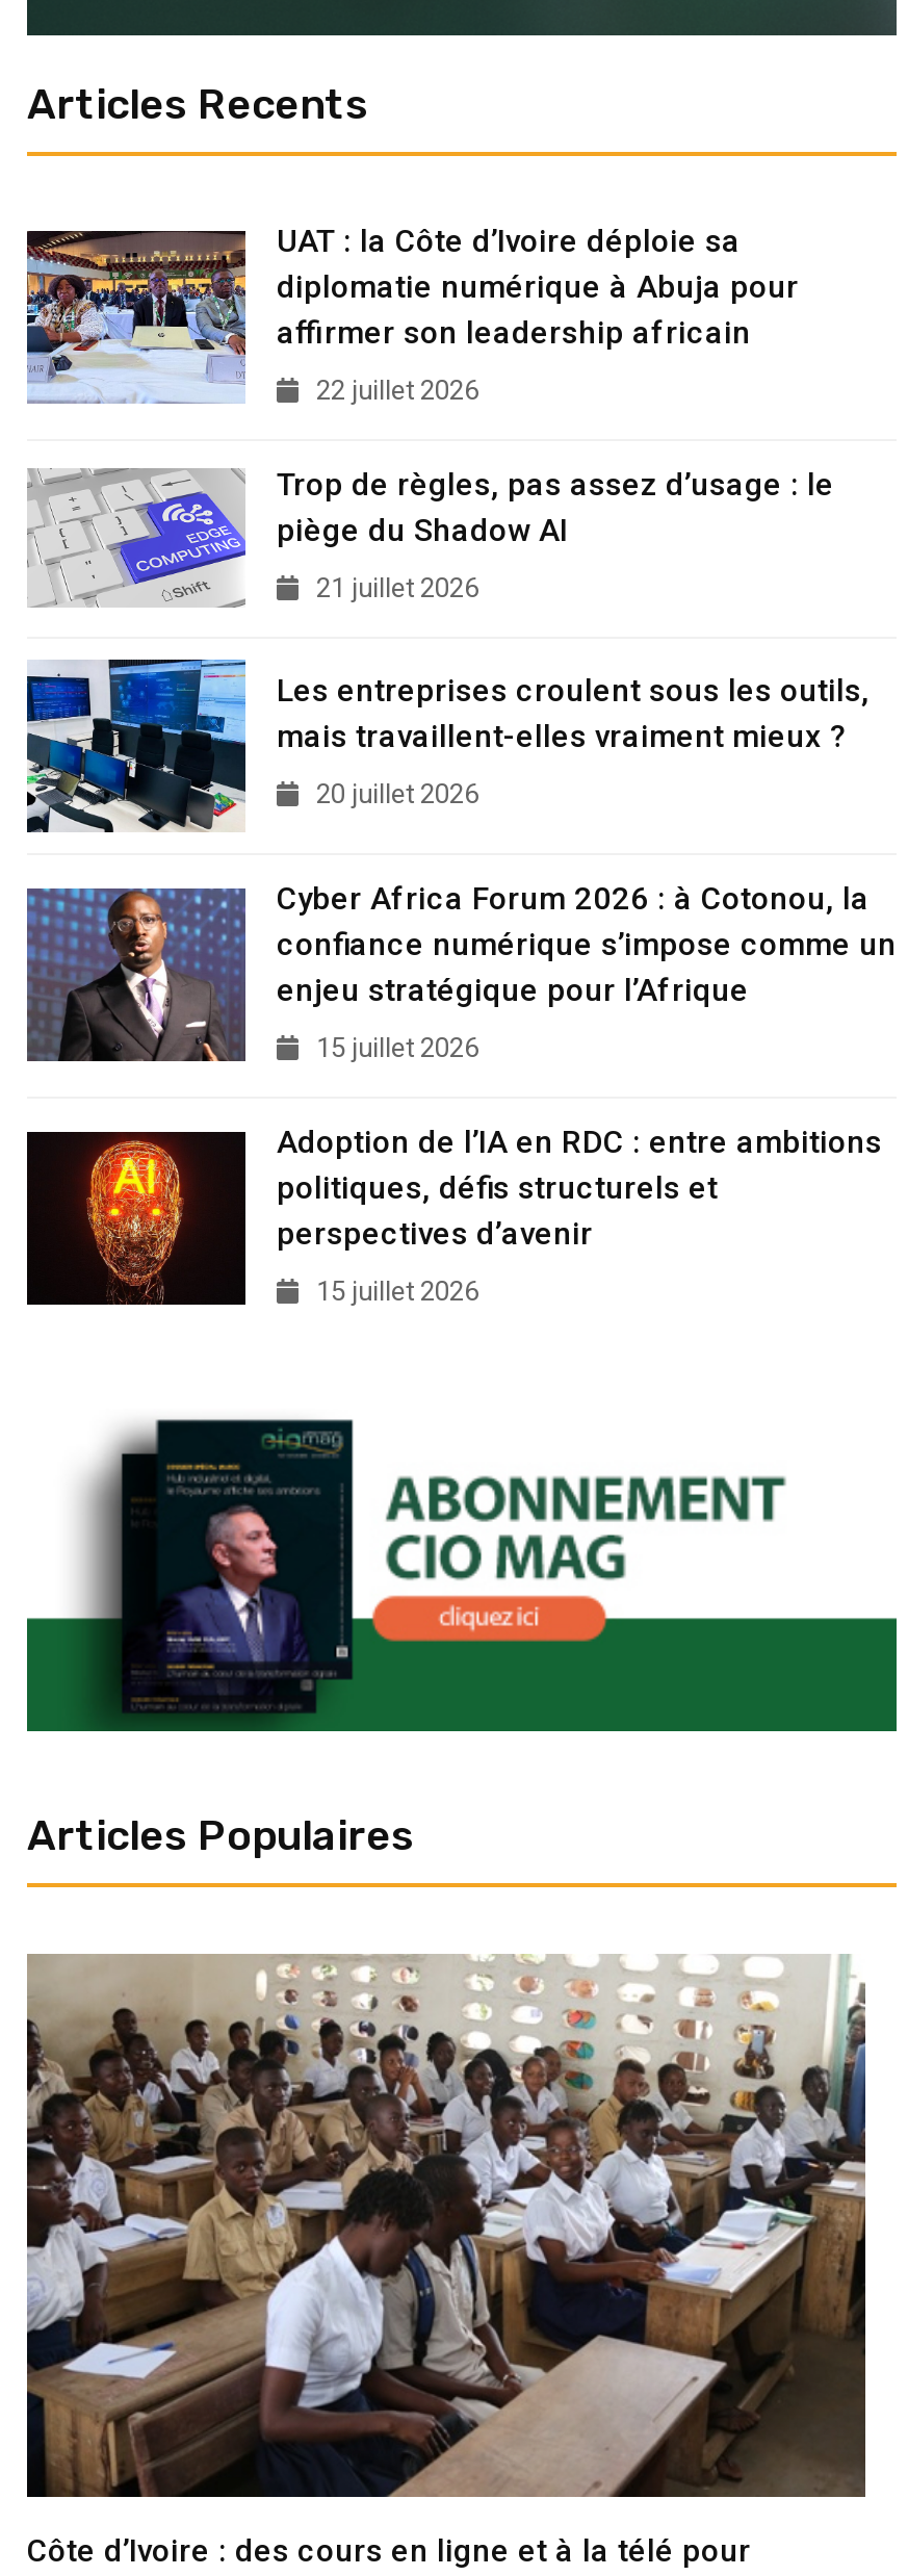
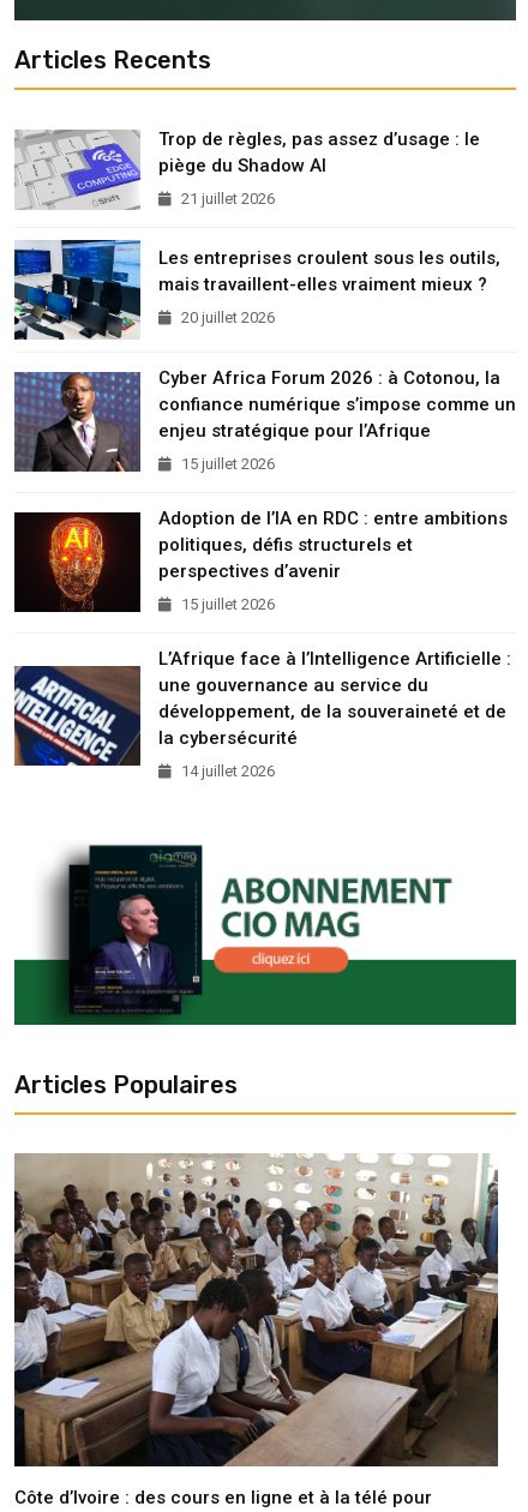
[25,223,799,406] [image] | UAT : la Côte d’Ivoire déploie sa | diplomatie numérique à Abuja pour | affirmer son leadership africain | 22 juillet 2026 -> none
moved [29,467,897,1307] -> [16,129,516,614]: [image] | Trop de règles, pas assez d’usage : le | piège du Shadow AI | ... | perspectives d’avenir | 15 juillet 2026
none -> [13,648,511,780] [image] | L’Afrique face à l’Intelligence Artificielle : | une gouvernance au service du | développement, de la souveraineté et de | la cybersécurité | 14 juillet 2026

